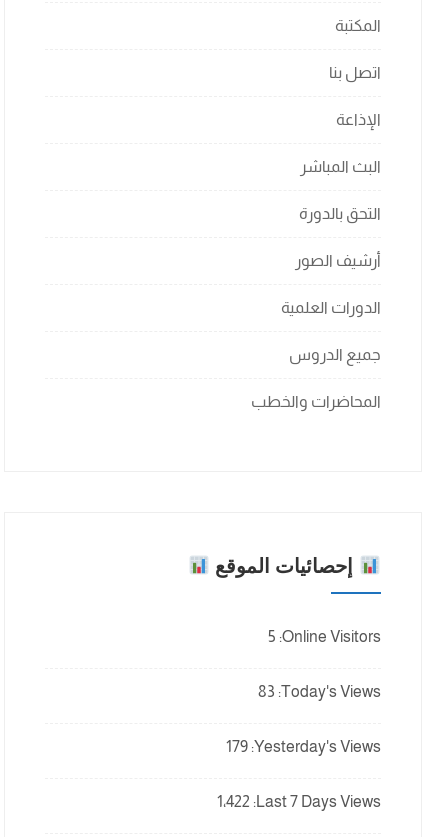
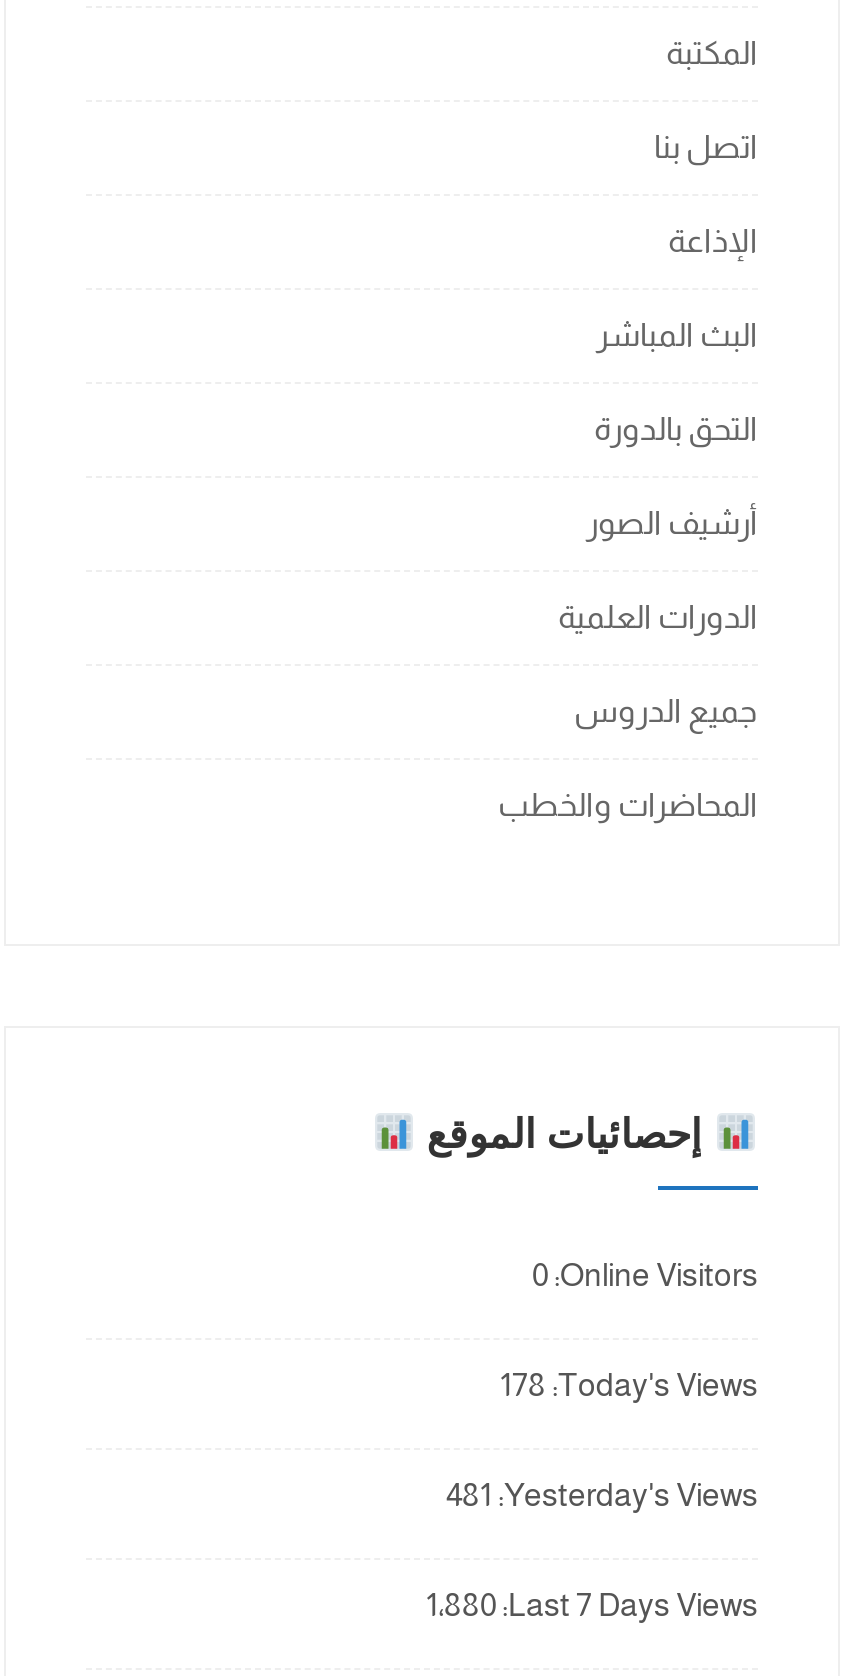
[268,628,381,645] 5 Online Visitors: -> [532,1258,758,1292] 0 Online Visitors:
[258,683,381,700] 83 Today's Views: -> [500,1368,758,1402] 178 Today's Views:
[226,738,381,755] 179 Yesterday's Views: -> [446,1478,758,1512] 481 Yesterday's Views:
[217,793,381,810] 1٬422 Last 7 Days Views: -> [426,1588,758,1622] 1٬880 Last 7 Days Views:

